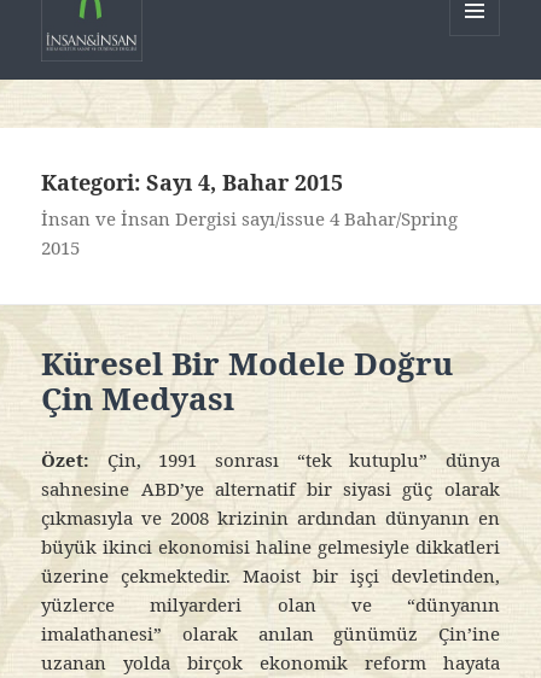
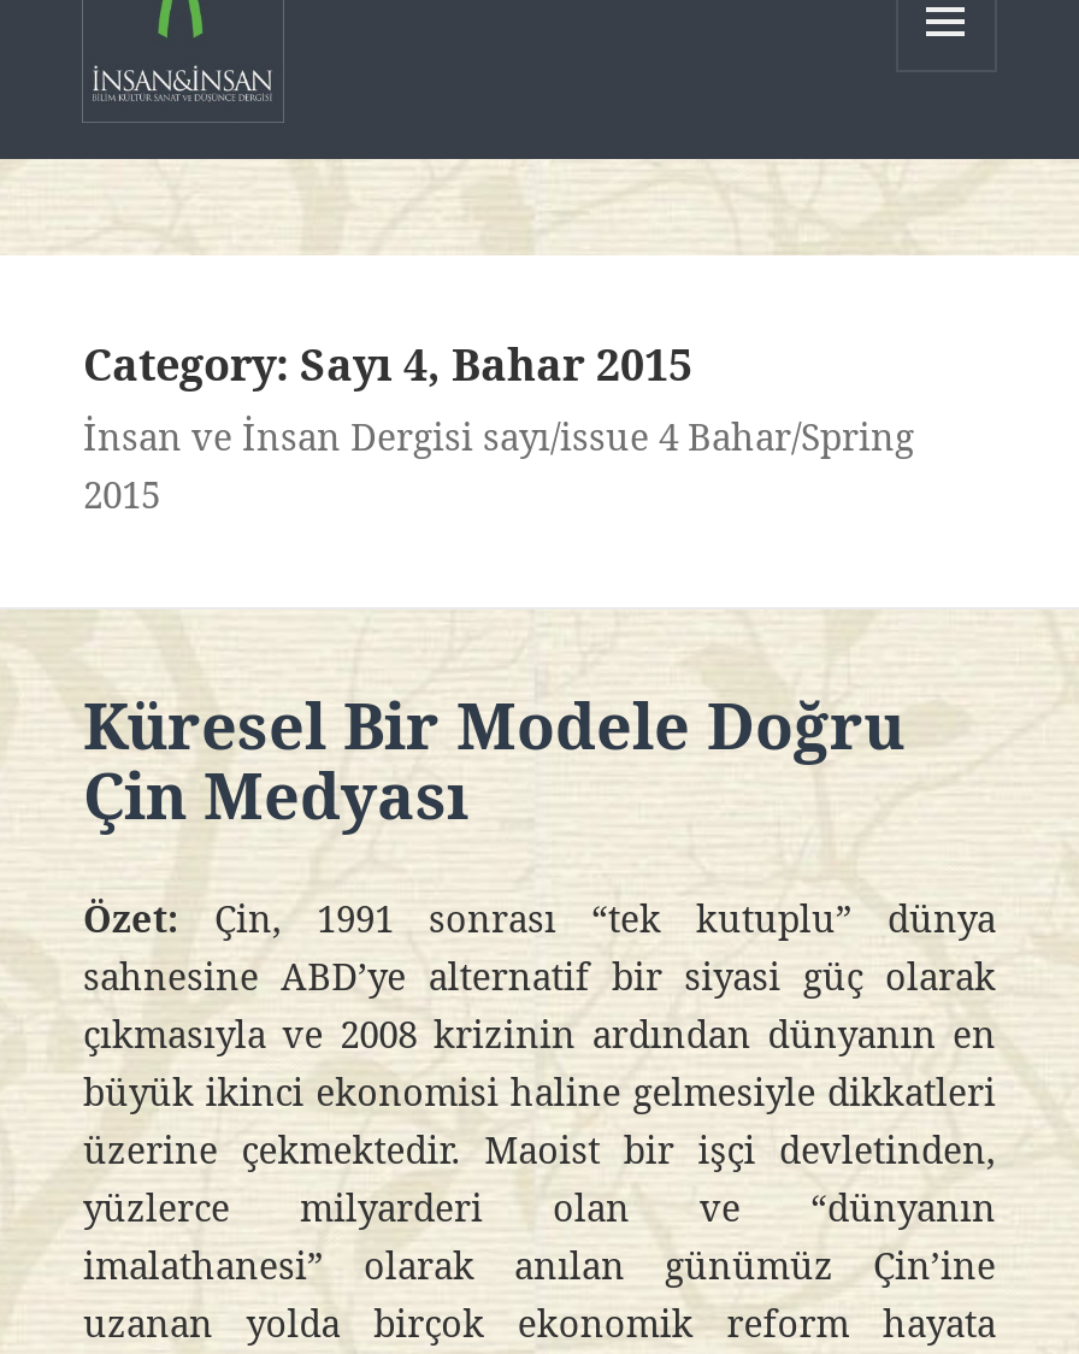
[42,168,344,197] Kategori: Sayı 4, Bahar 2015 -> [83,336,692,394] Category: Sayı 4, Bahar 2015

